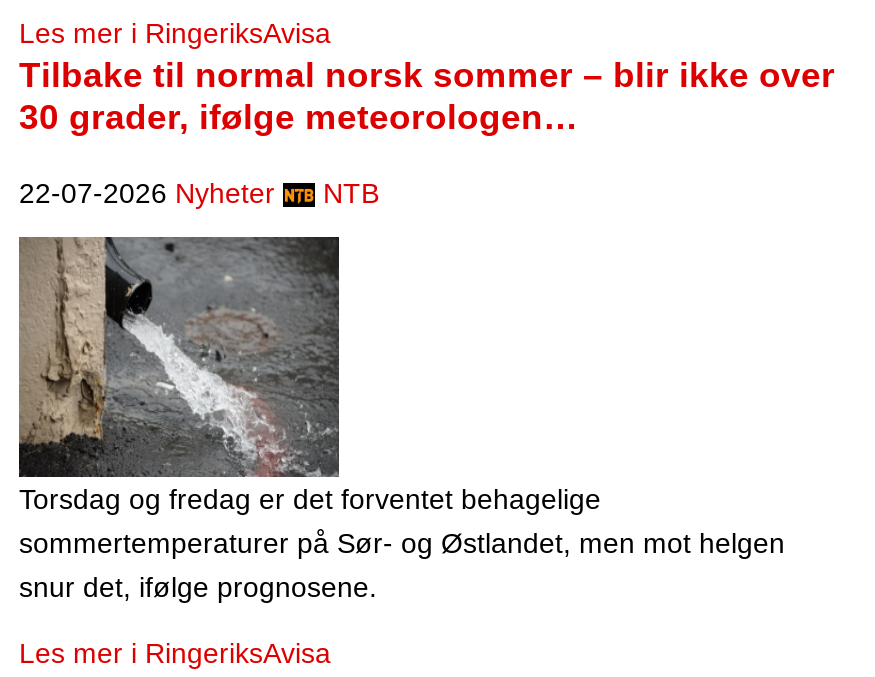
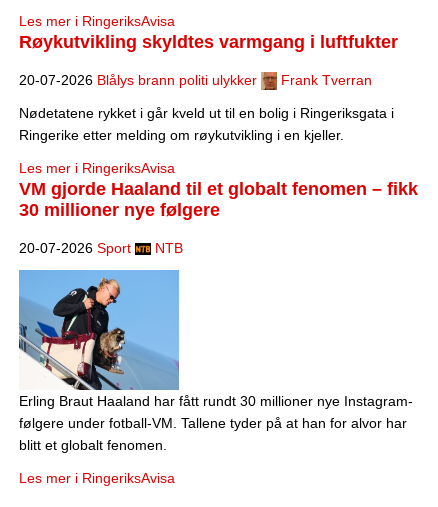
[19,54,835,208] Tilbake til normal norsk sommer – blir ikke over | 30 grader, ifølge meteorologen… | 22-07-2026 Nyheter -> [19,32,418,256] Røykutvikling skyldtes varmgang i luftfukter | 20-07-2026 Blålys brann politi ulykker | Frank Tverran | Nødetatene rykket i går kveld ut til en bolig i Ringeriksgata i | Ringerike etter melding om røykutvikling i en kjeller. | Les mer i RingeriksAvisa | VM gjorde Haaland til et globalt fenomen – fikk | 30 millioner nye følgere | 20-07-2026 Sport
[17,235,785,602] [image] | Torsdag og fredag er det forventet behagelige | sommertemperaturer på Sør- og Østlandet, men mot helgen | snur det, ifølge prognosene. -> [18,269,413,453] [image] | Erling Braut Haaland har fått rundt 30 millioner nye Instagram- | følgere under fotball-VM. Tallene tyder på at han for alvor har | blitt et globalt fenomen.

